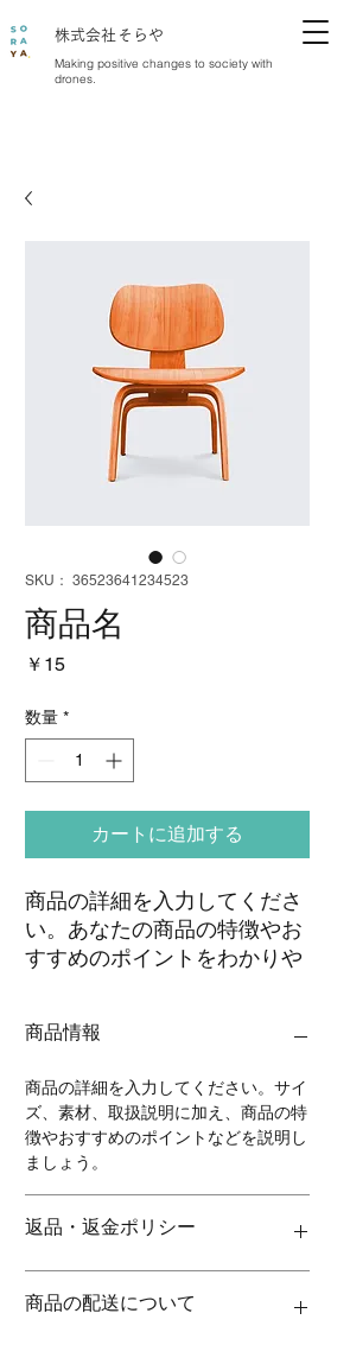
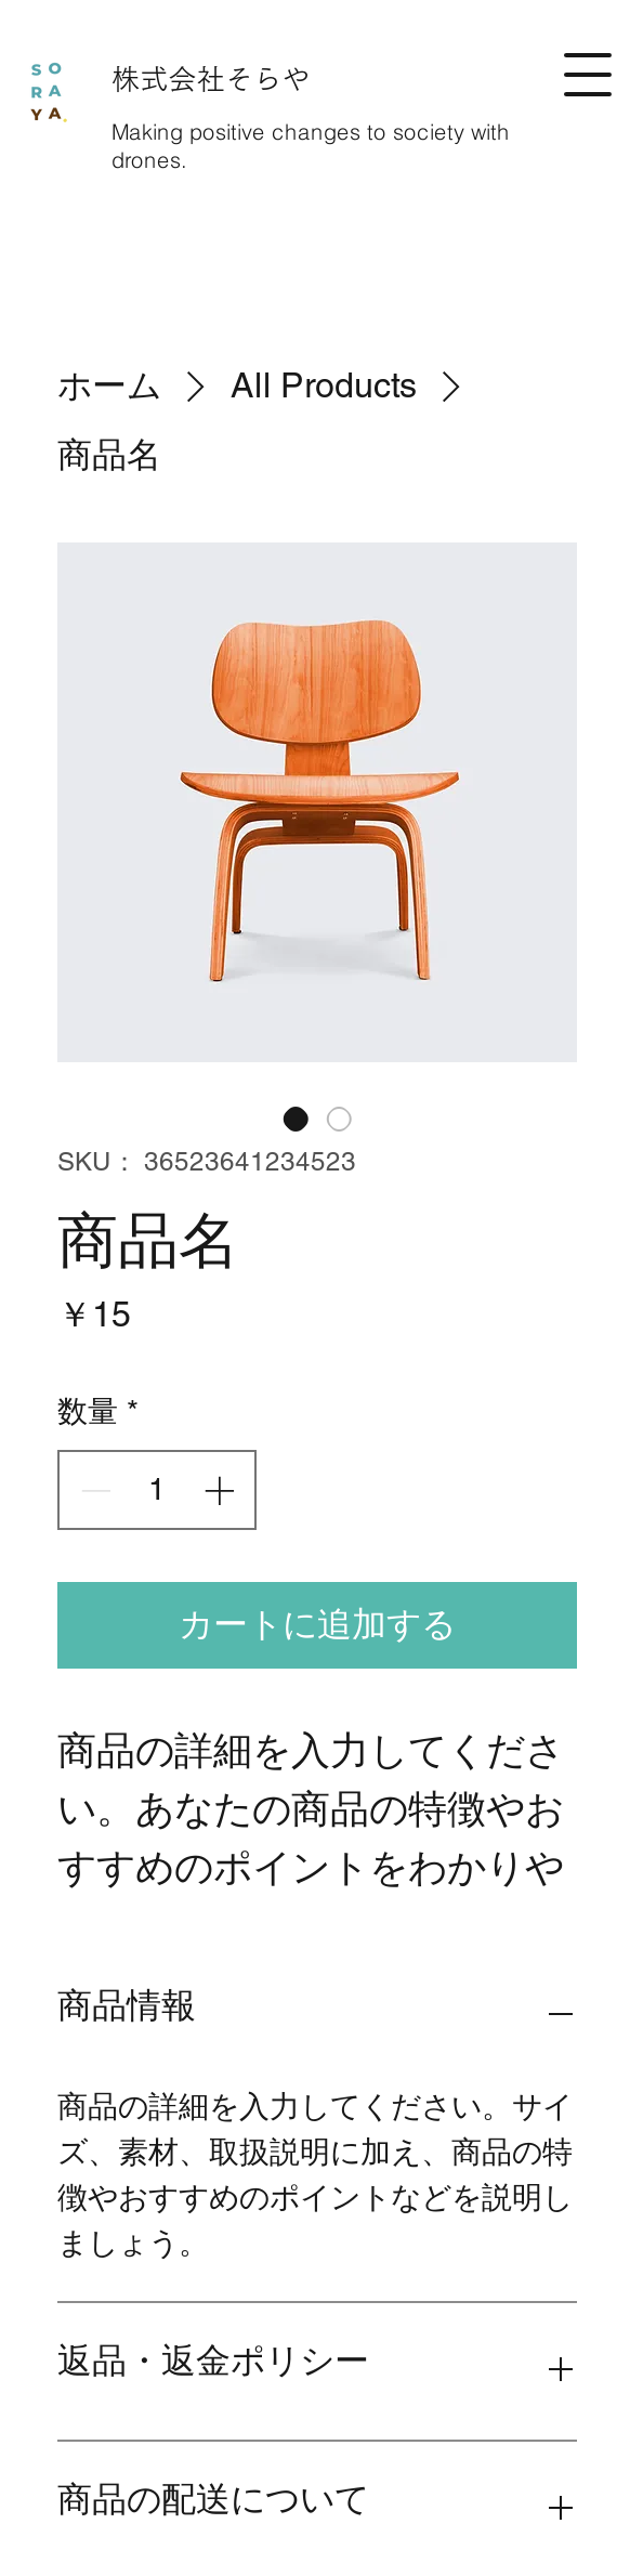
none -> [57,365,417,475] ホーム | All Products | 商品名

